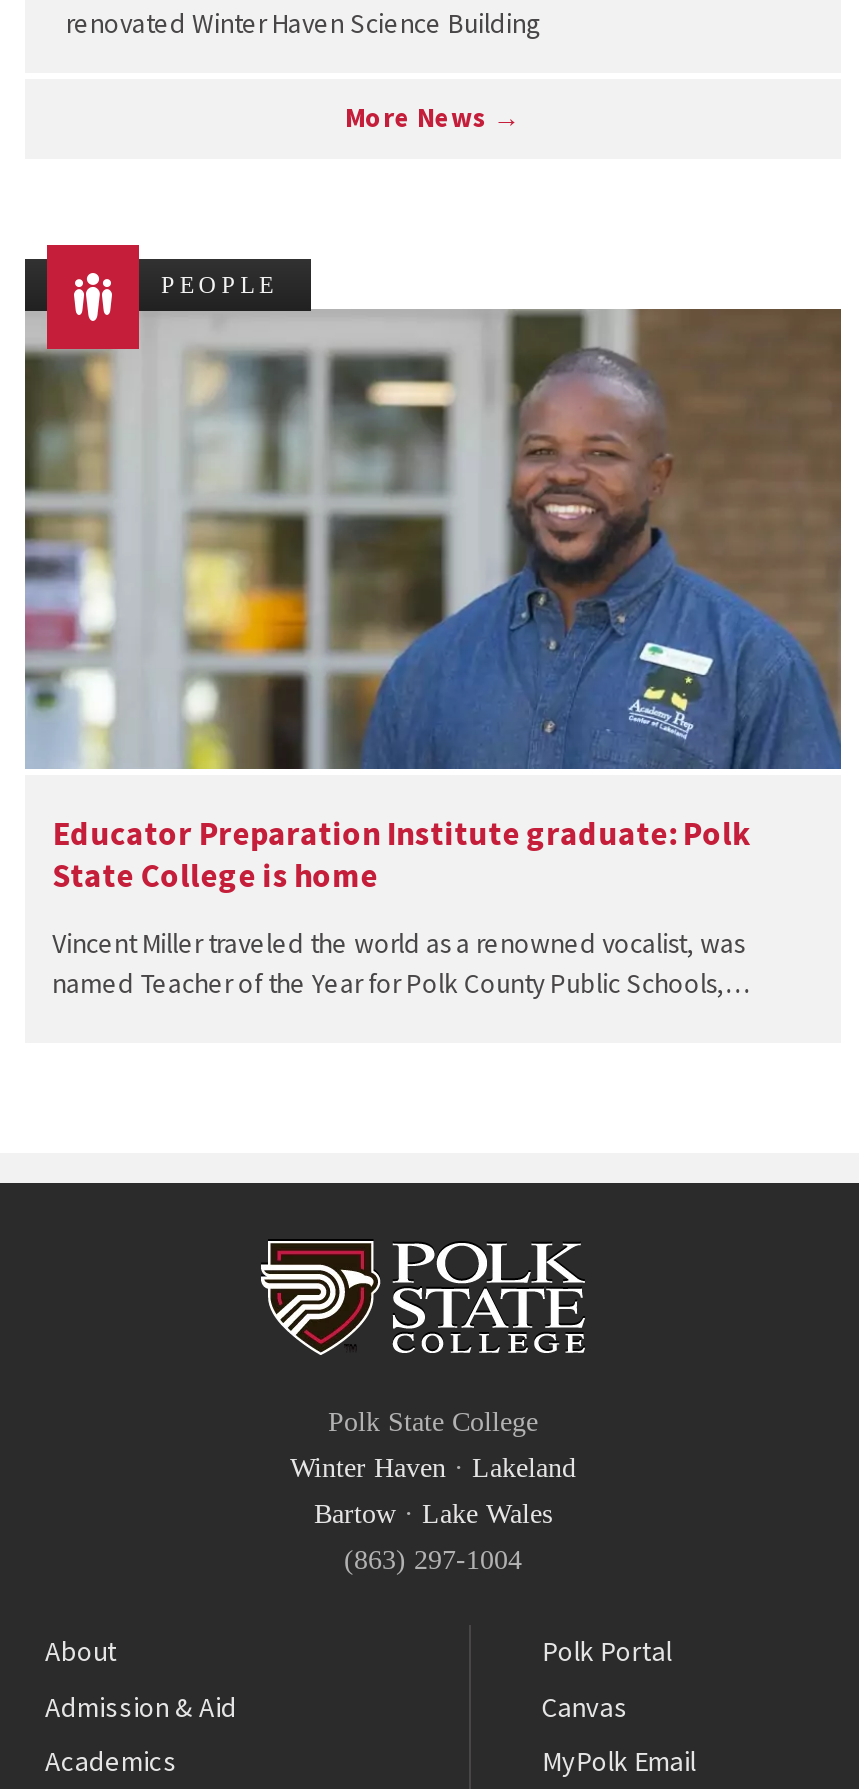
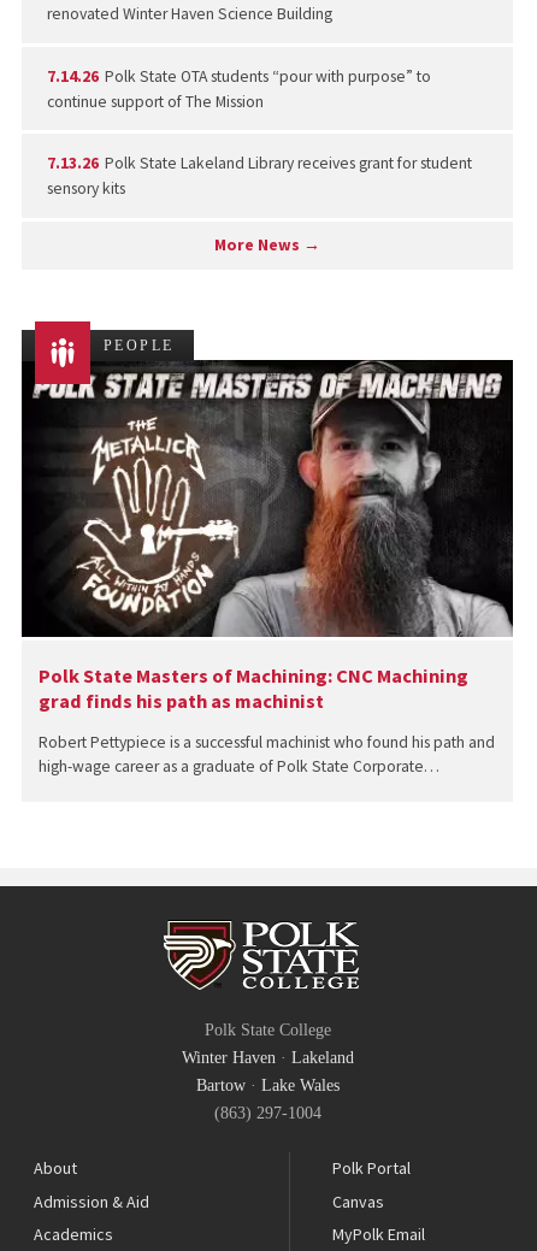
none -> [46,66,472,199] 7.14.26 Polk State OTA students “pour with purpose” to | continue support of The Mission | 7.13.26 Polk State Lakeland Library receives grant for student | sensory kits
[23,308,843,895] [image] | Educator Preparation Institute graduate: Polk | State College is home -> [20,359,514,713] [image] | Polk State Masters of Machining: CNC Machining | grad finds his path as machinist
[52,926,750,1000] Vincent Miller traveled the world as a renowned vocalist, was | named Teacher of the Year for Polk County Public Schools,… -> [38,731,494,776] Robert Pettypiece is a successful machinist who found his path and | high-wage career as a graduate of Polk State Corporate…

